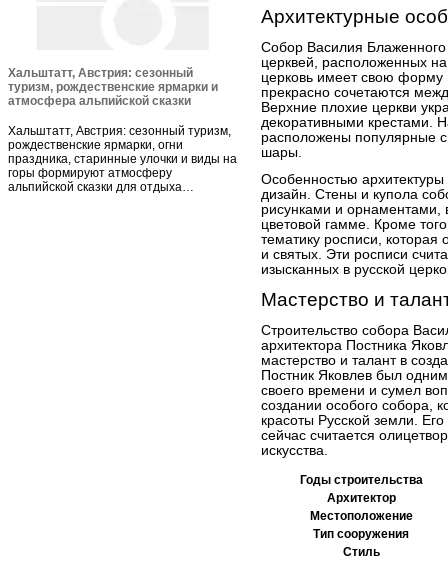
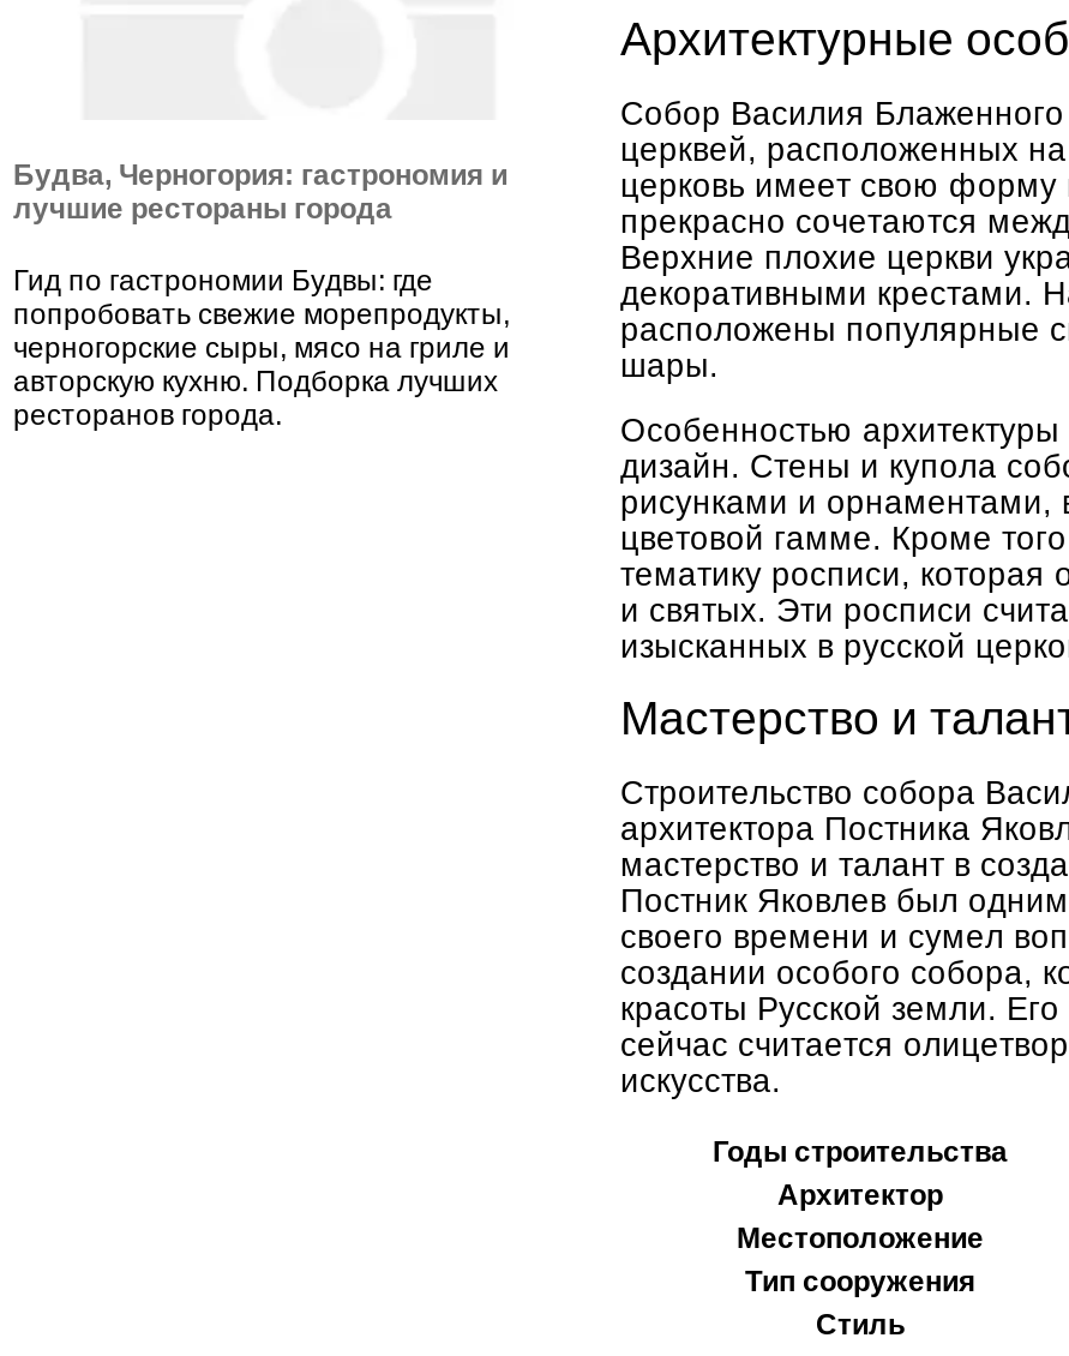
[8,66,218,108] Хальштатт, Австрия: сезонный | туризм, рождественские ярмарки и | атмосфера альпийской сказки -> [13,158,508,226] Будва, Черногория: гастрономия и | лучшие рестораны города
[8,124,237,194] Хальштатт, Австрия: сезонный туризм, | рождественские ярмарки, огни | праздника, старинные улочки и виды на | горы формируют атмосферу | альпийской сказки для отдыха… -> [13,264,510,432] Гид по гастрономии Будвы: где | попробовать свежие морепродукты, | черногорские сыры, мясо на гриле и | авторскую кухню. Подборка лучших | ресторанов города.

